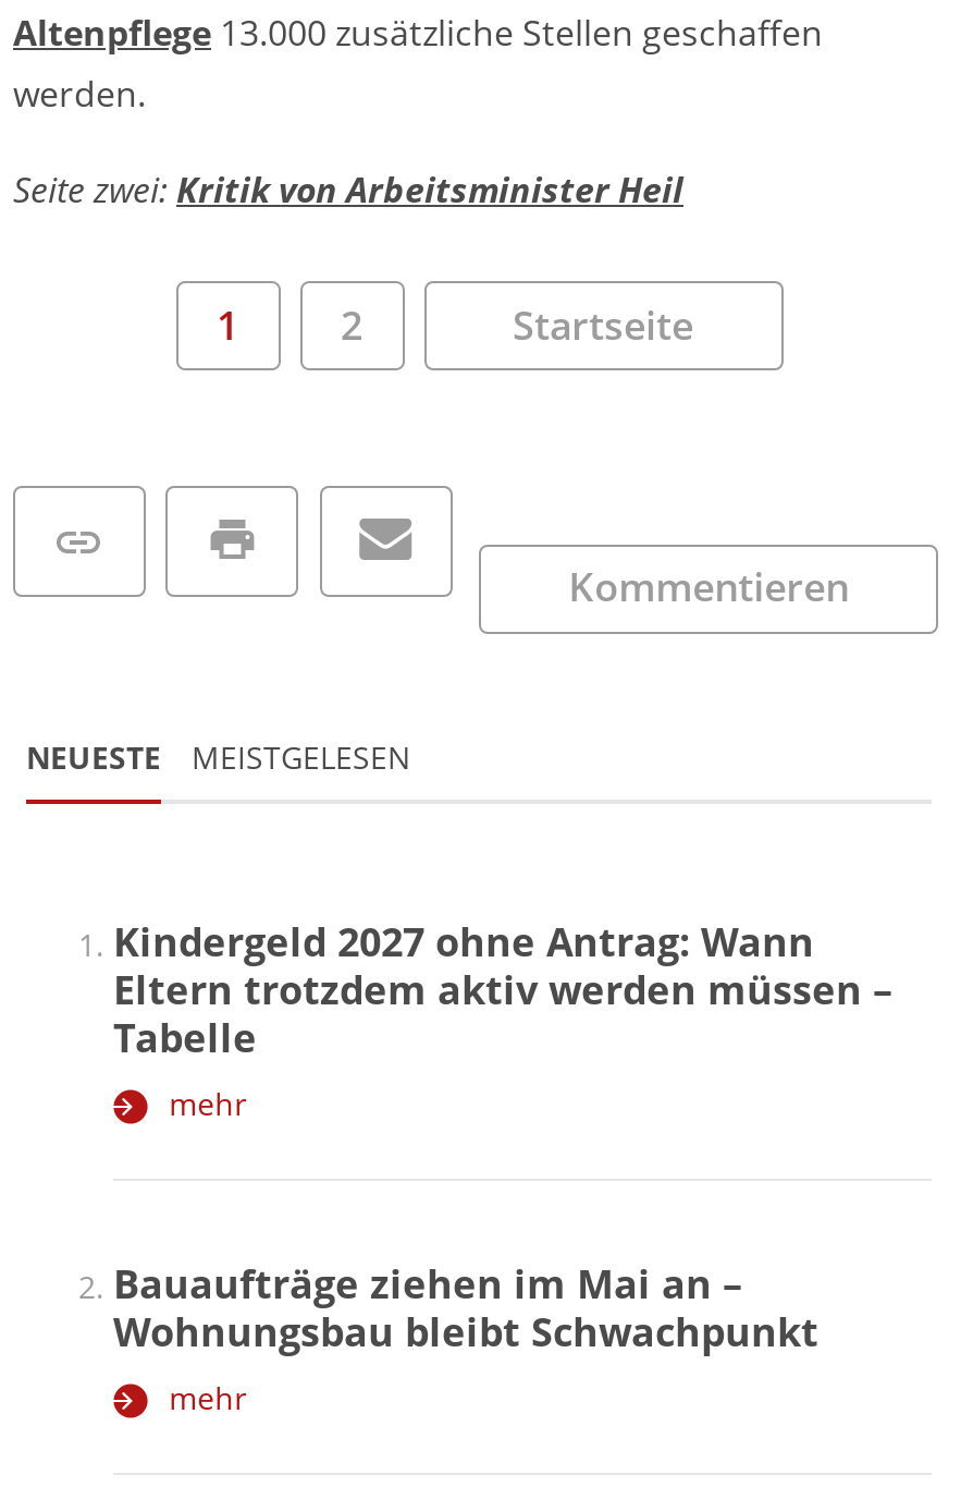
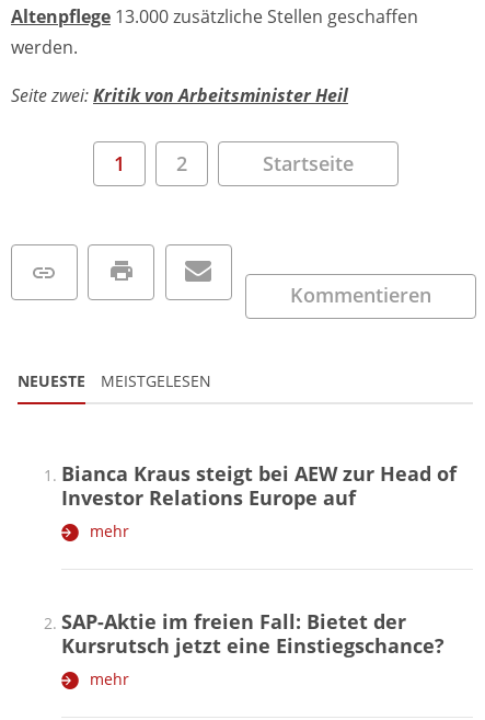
[113,915,892,1063] Kindergeld 2027 ohne Antrag: Wann | Eltern trotzdem aktiv werden müssen – | Tabelle -> [61,460,457,511] Bianca Kraus steigt bei AEW zur Head of | Investor Relations Europe auf
[113,1257,818,1357] Bauaufträge ziehen im Mai an – | Wohnungsbau bleibt Schwachpunkt -> [61,608,444,659] SAP-Aktie im freien Fall: Bietet der | Kursrutsch jetzt eine Einstiegschance?

